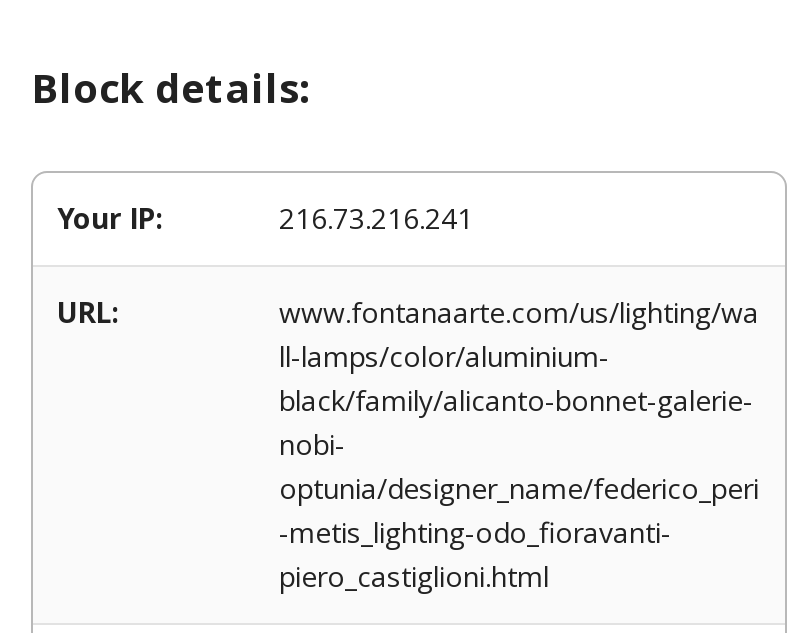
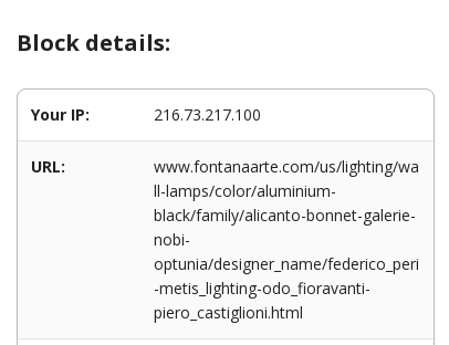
[279,199,473,237] 216.73.216.241 -> [154,104,261,125] 216.73.217.100

